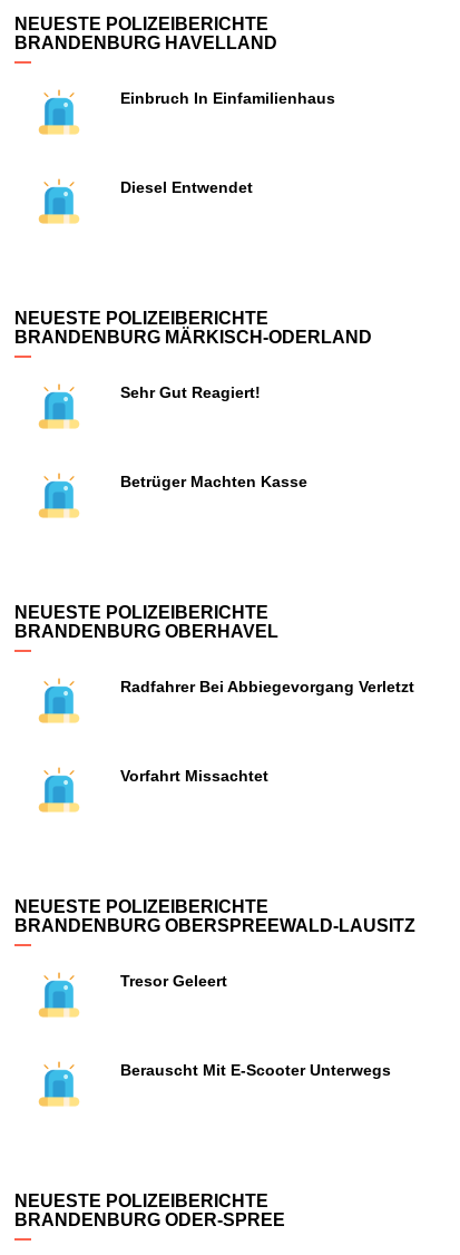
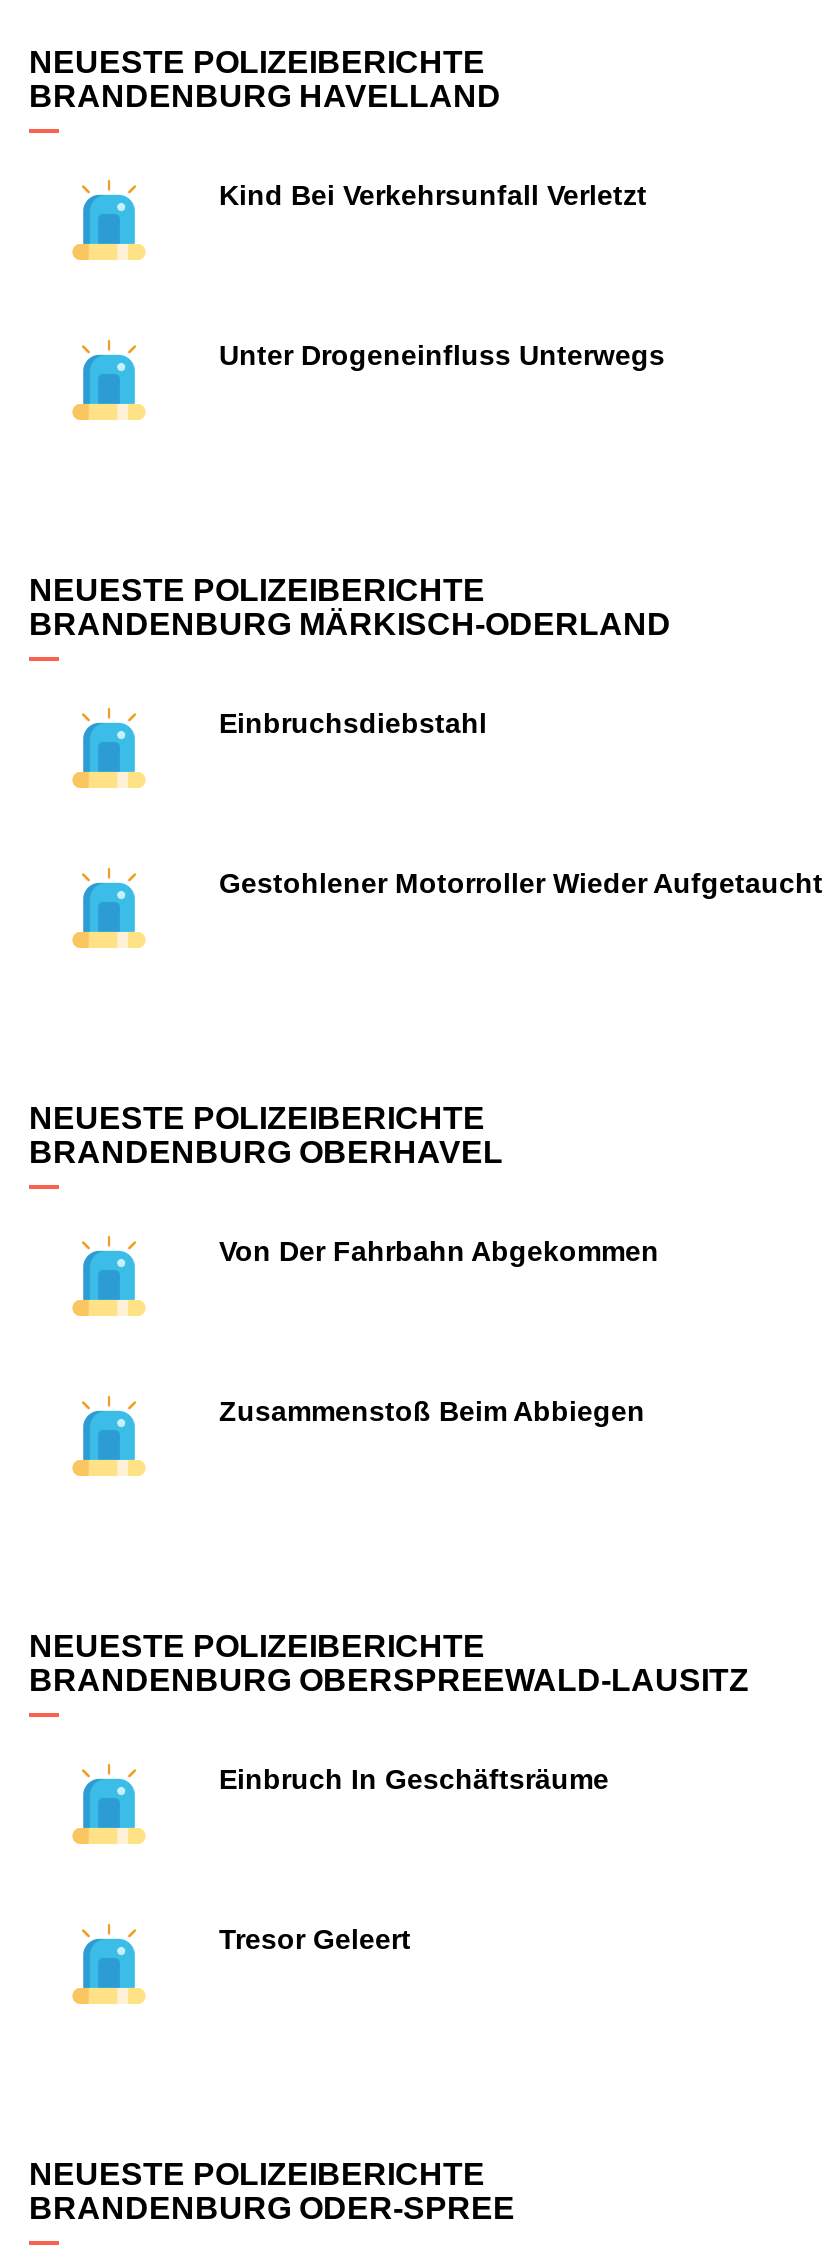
[120,89,335,107] Einbruch In Einfamilienhaus -> [219,179,647,211] Kind Bei Verkehrsunfall Verletzt
[120,178,253,196] Diesel Entwendet -> [219,339,665,371] Unter Drogeneinfluss Unterwegs
[120,383,261,401] Sehr Gut Reagiert! -> [219,707,487,739] Einbruchsdiebstahl
[120,473,307,490] Betrüger Machten Kasse -> [219,867,823,899] Gestohlener Motorroller Wieder Aufgetaucht
[120,678,414,695] Radfahrer Bei Abbiegevorgang Verletzt -> [219,1235,659,1267] Von Der Fahrbahn Abgekommen
[120,767,268,785] Vorfahrt Missachtet -> [219,1395,645,1427] Zusammenstoß Beim Abbiegen
none -> [219,1763,609,1795] Einbruch In Geschäftsräume
moved [120,972,227,990] -> [219,1923,411,1955]: Tresor Geleert
[120,1061,391,1079] Berauscht Mit E-Scooter Unterwegs -> none

